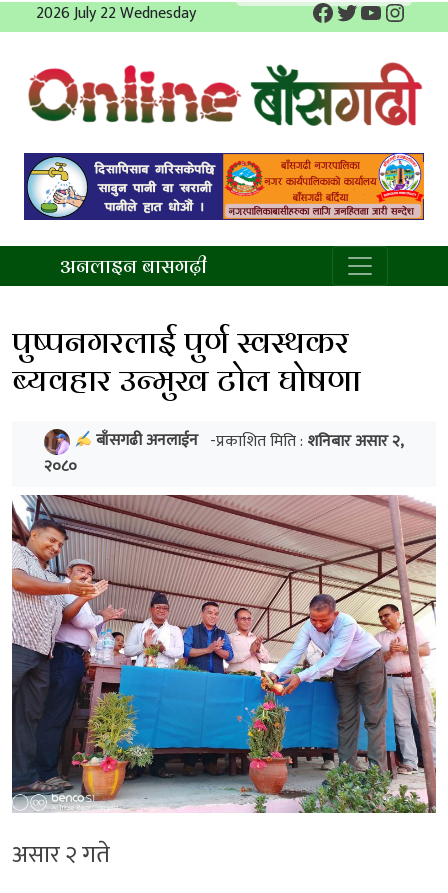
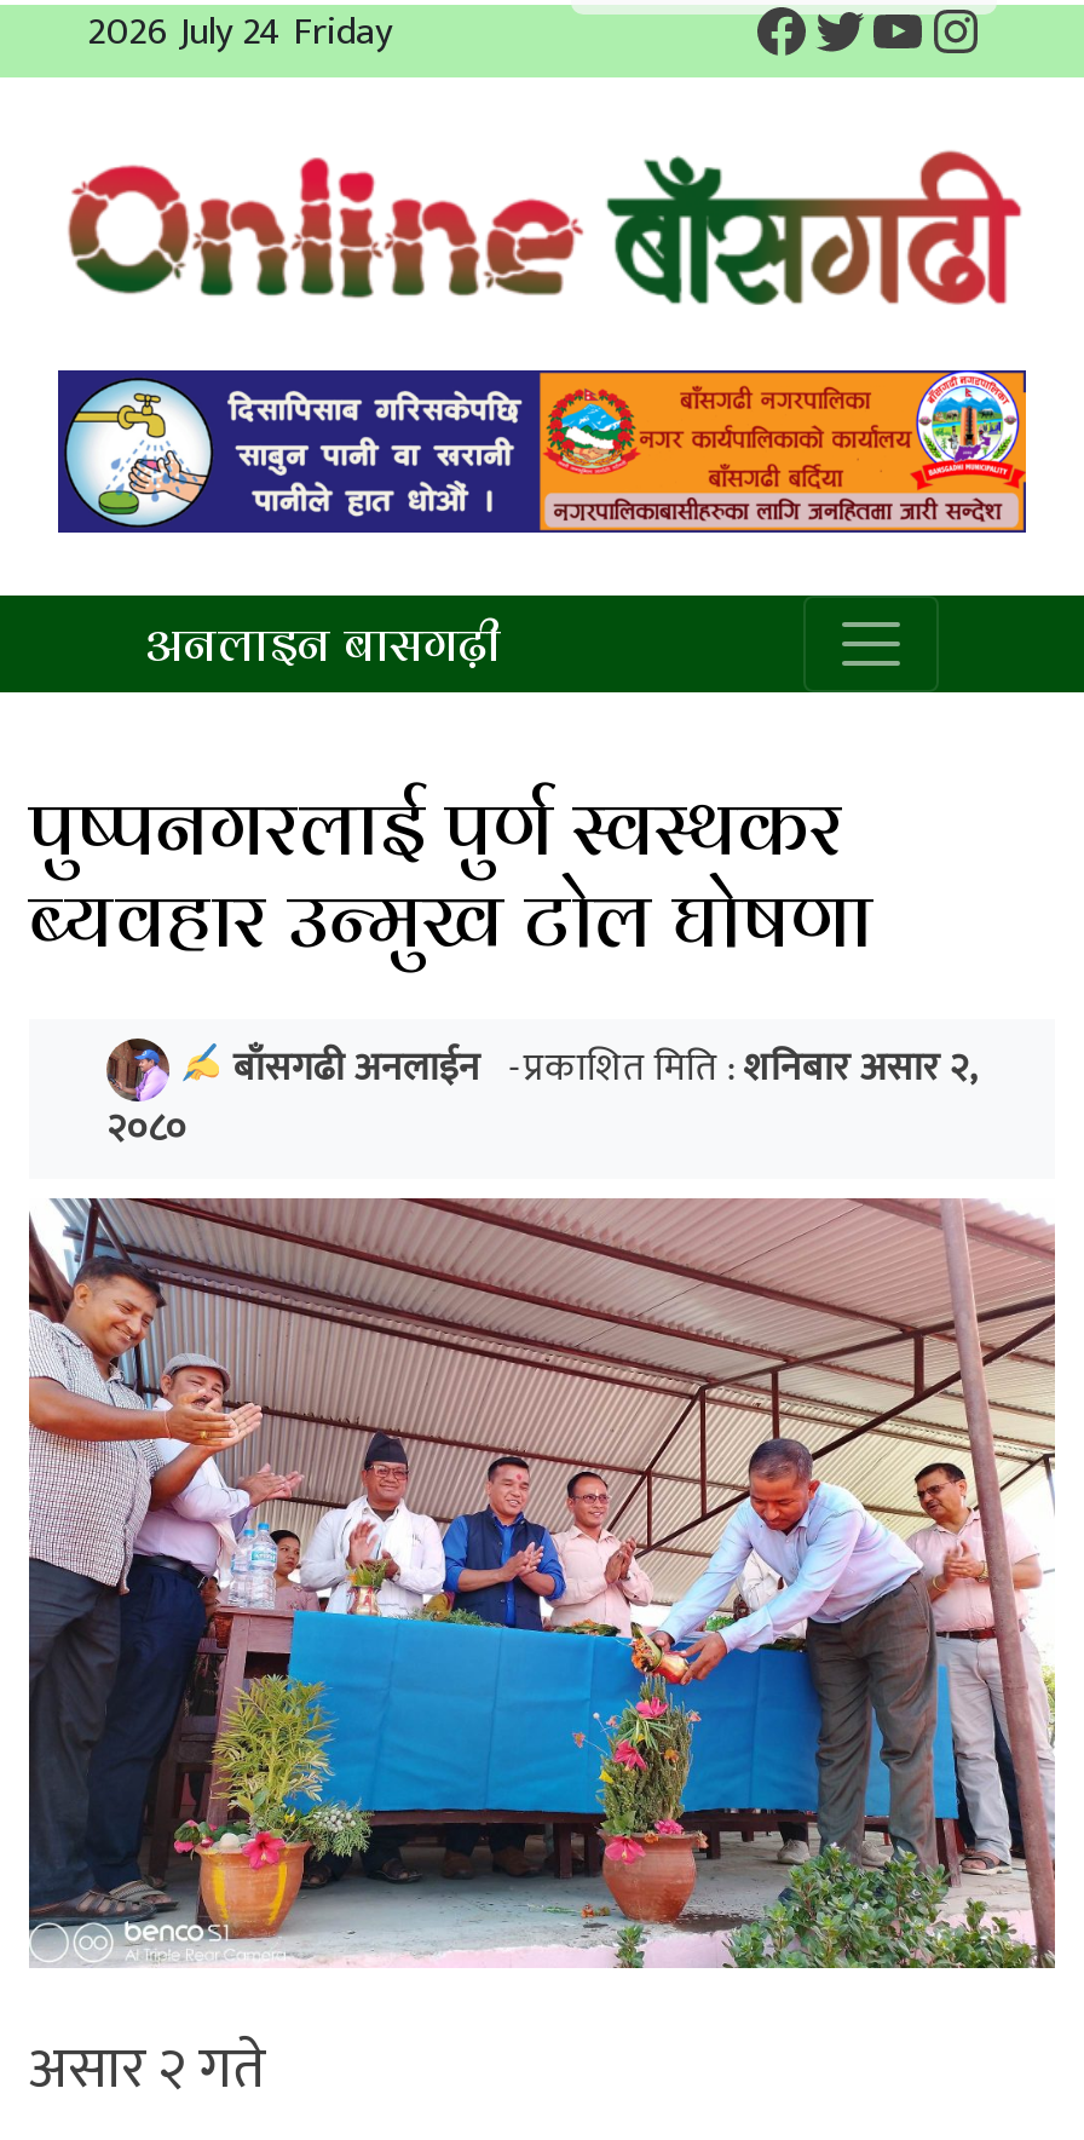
[36,0,196,27] 2026 July 22 Wednesday -> [87,0,392,65] 2026 July 24 Friday

